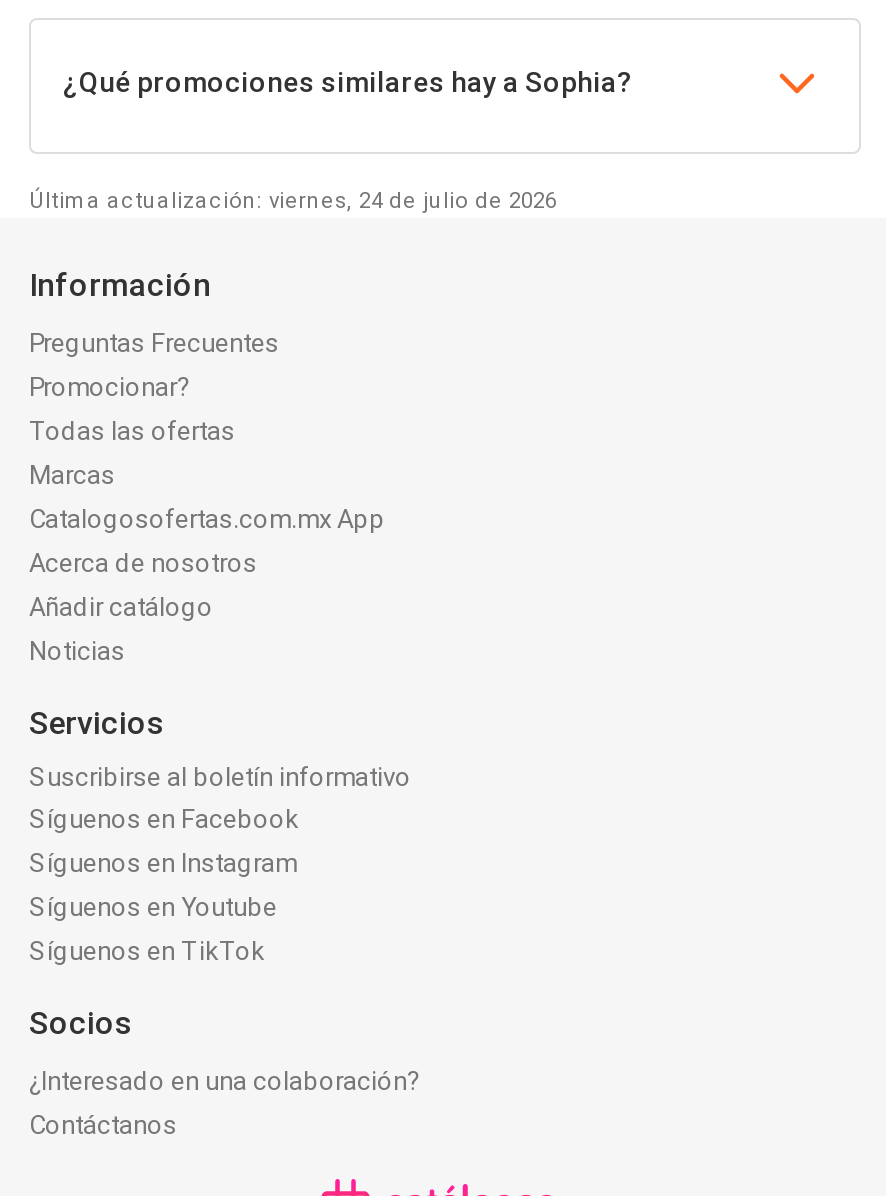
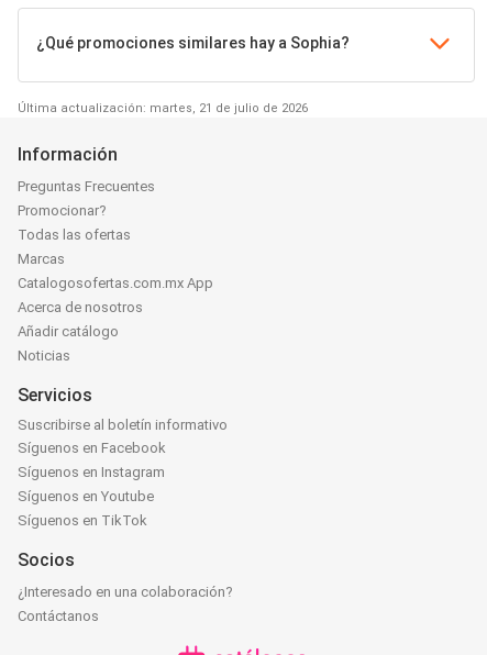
[29,187,557,213] Última actualización: viernes, 24 de julio de 2026 -> [18,101,308,115] Última actualización: martes, 21 de julio de 2026

